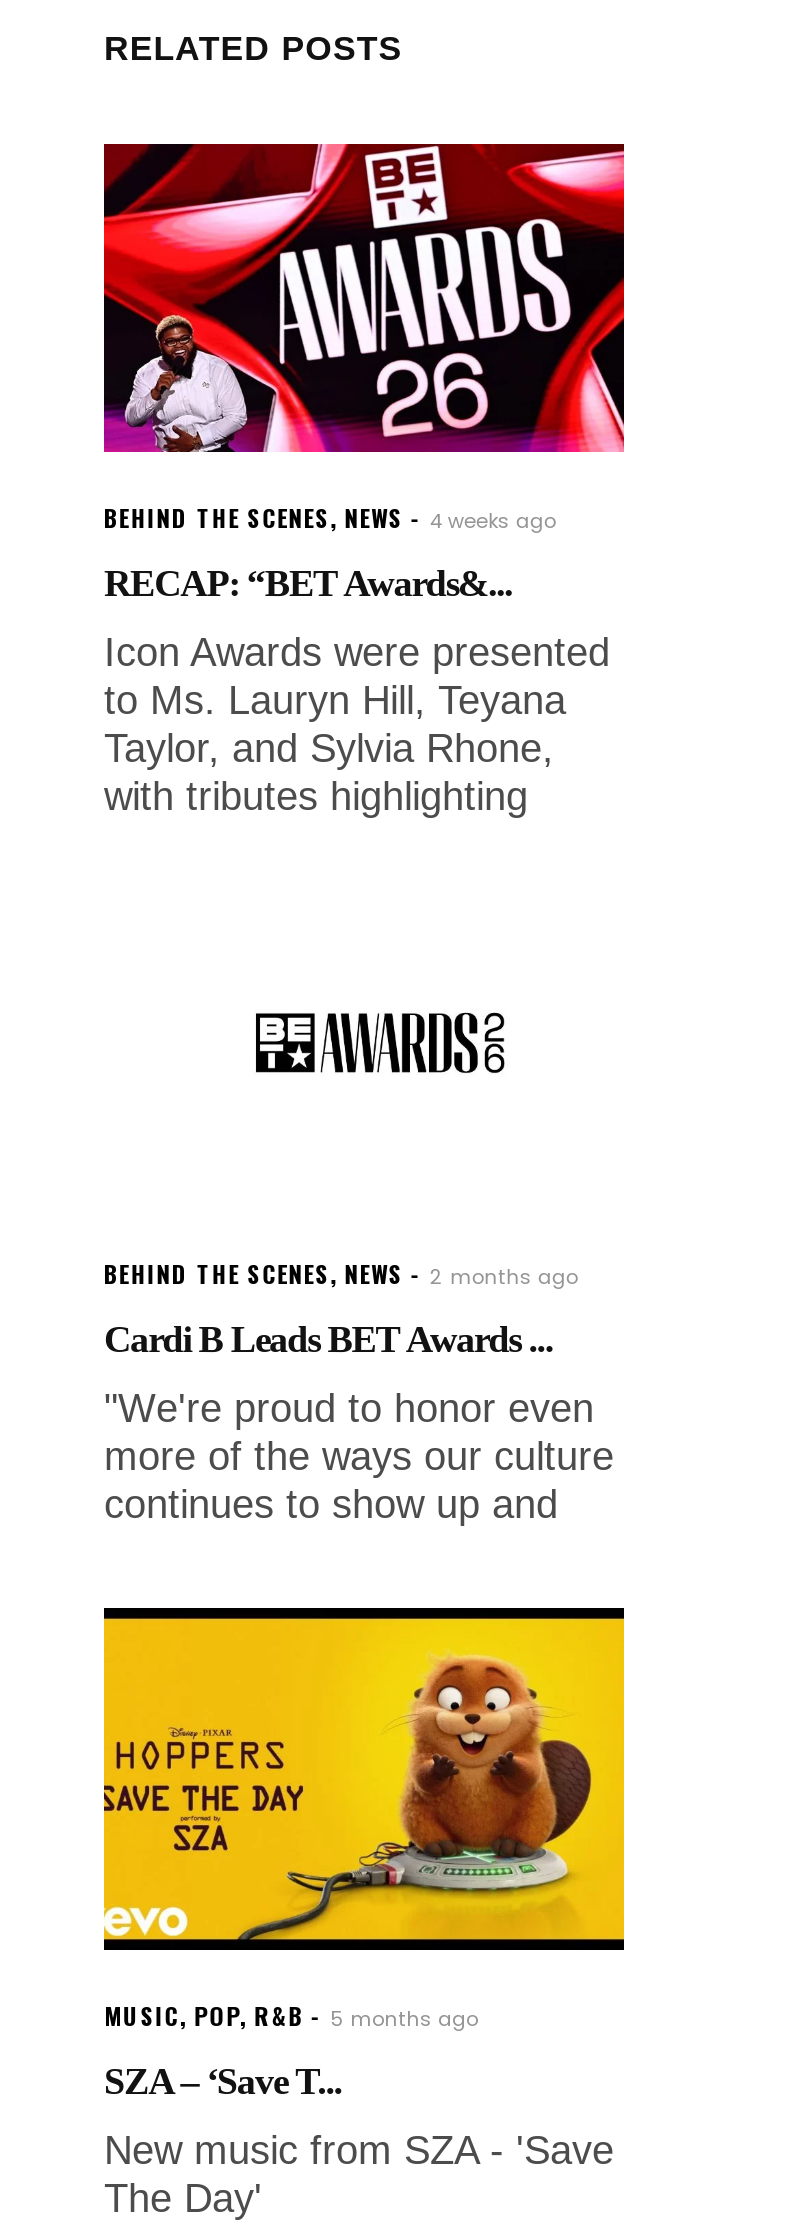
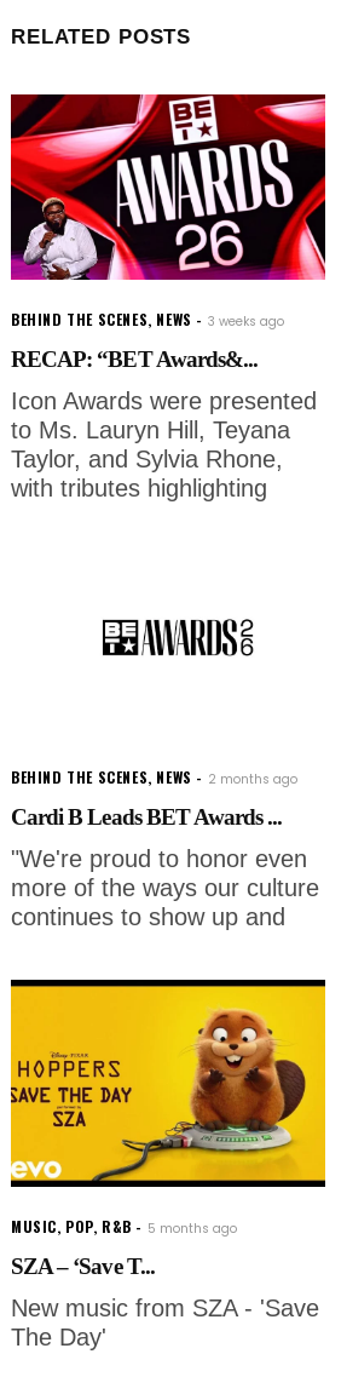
[104,501,556,537] BEHIND THE SCENES, NEWS 4 weeks ago -> [11,309,284,331] BEHIND THE SCENES, NEWS 3 weeks ago

